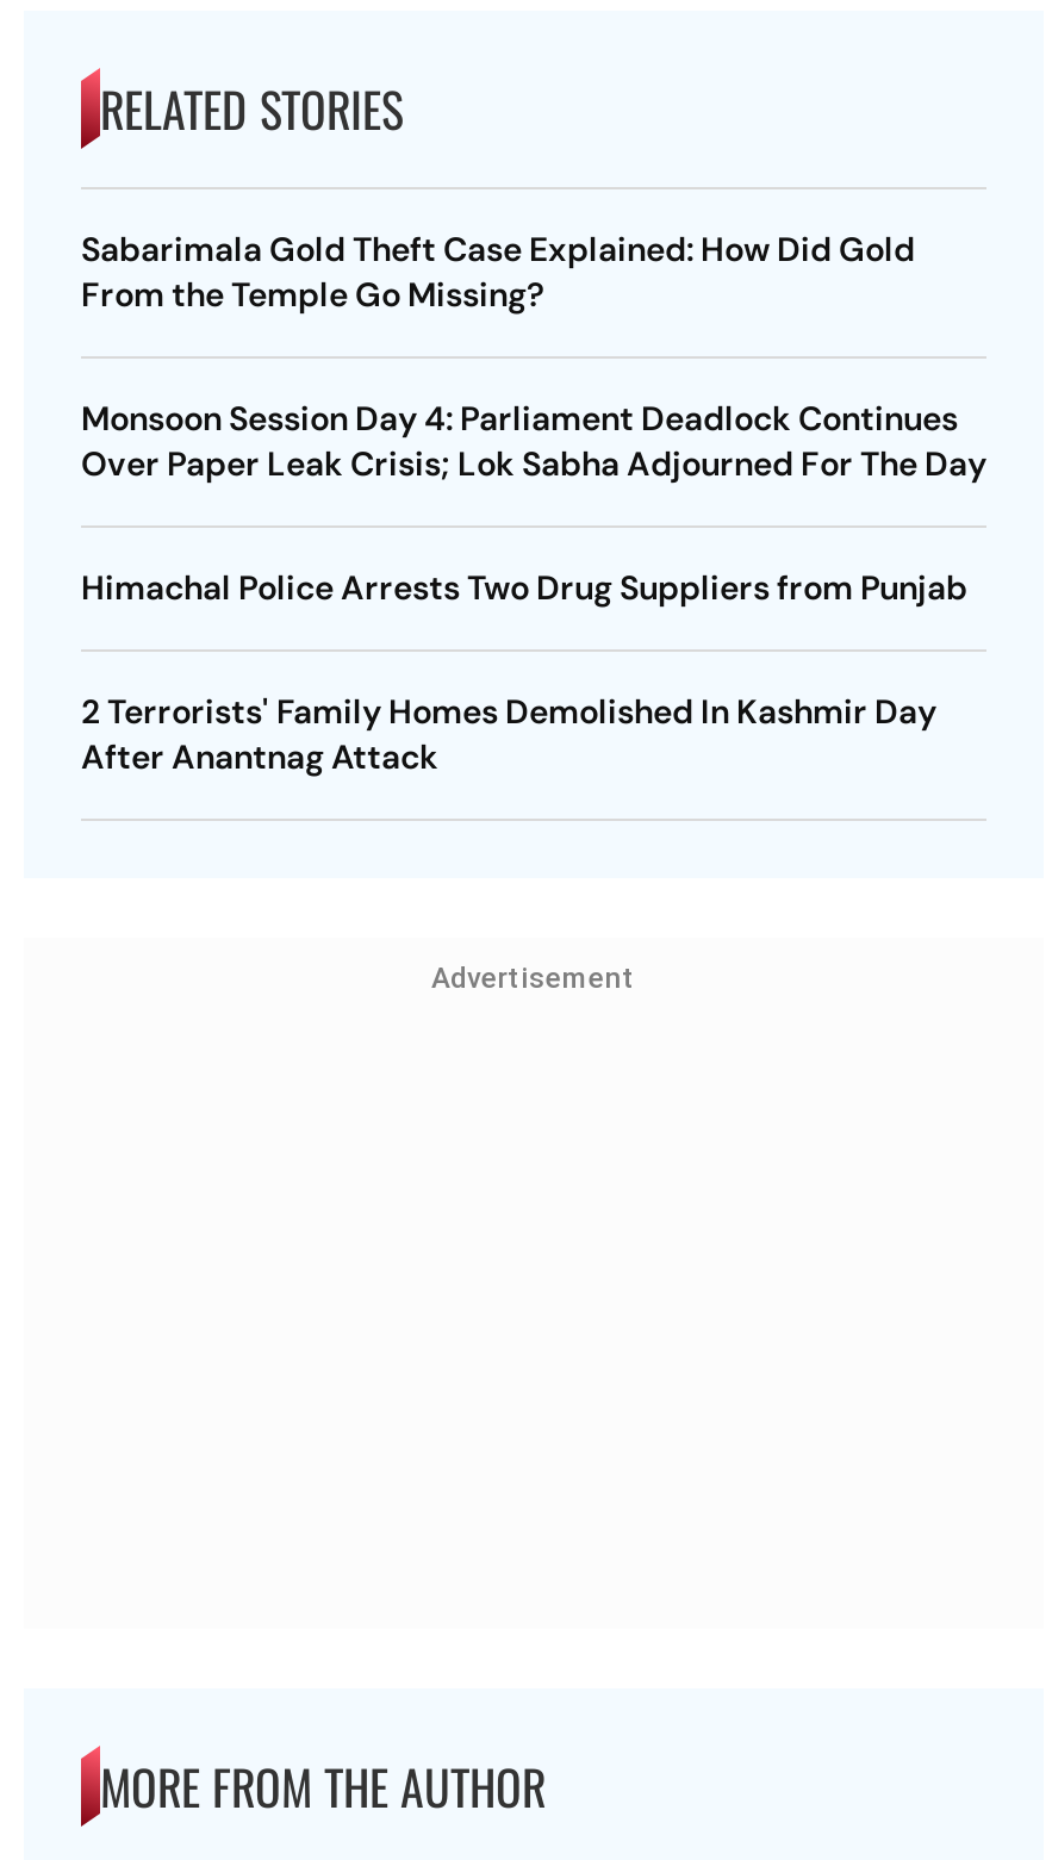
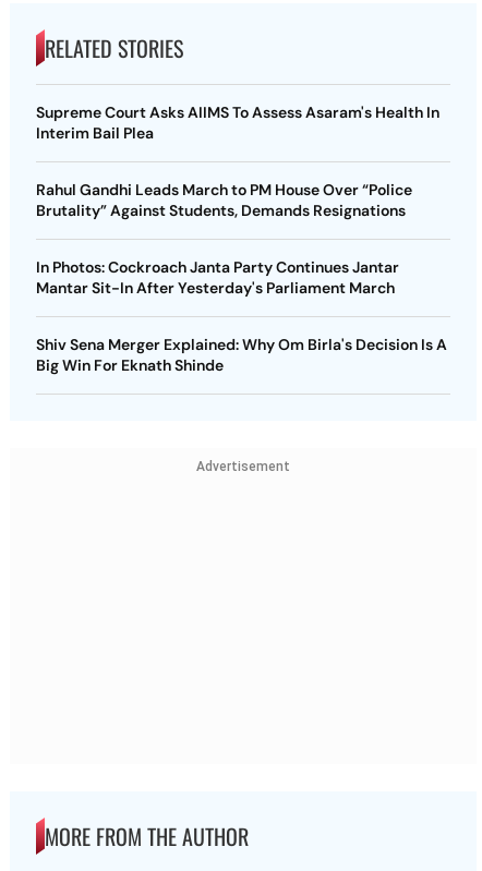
[81,226,915,314] Sabarimala Gold Theft Case Explained: How Did Gold | From the Temple Go Missing? -> [36,102,439,143] Supreme Court Asks AIIMS To Assess Asaram's Health In | Interim Bail Plea
[81,395,986,484] Monsoon Session Day 4: Parliament Deadlock Continues | Over Paper Leak Crisis; Lok Sabha Adjourned For The Day -> [36,180,412,220] Rahul Gandhi Leads March to PM House Over “Police | Brutality” Against Students, Demands Resignations
[81,565,967,607] Himachal Police Arrests Two Drug Suppliers from Punjab -> [36,257,399,297] In Photos: Cockroach Janta Party Continues Jantar | Mantar Sit-In After Yesterday's Parliament March
[81,688,936,777] 2 Terrorists' Family Homes Demolished In Kashmir Day | After Anantnag Attack -> [36,335,447,375] Shiv Sena Merger Explained: Why Om Birla's Decision Is A | Big Win For Eknath Shinde

